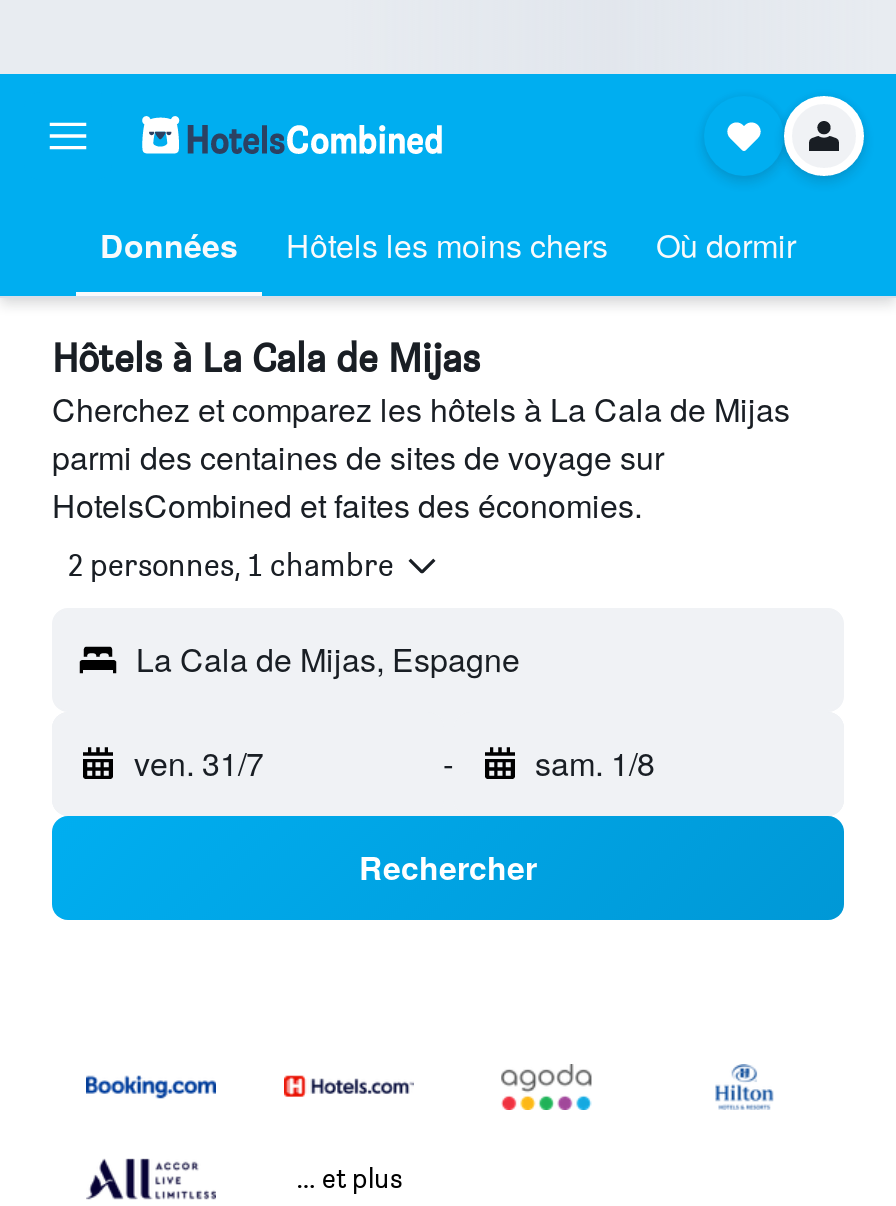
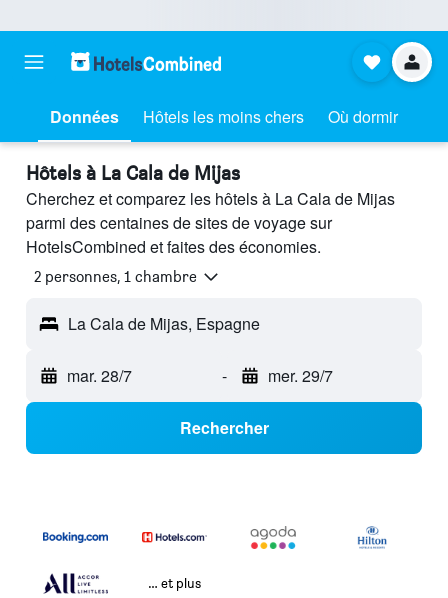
[134,740,264,786] ven. 31/7 -> [67,364,132,387] mar. 28/7
[535,740,655,786] sam. 1/8 -> [267,364,332,387] mer. 29/7

